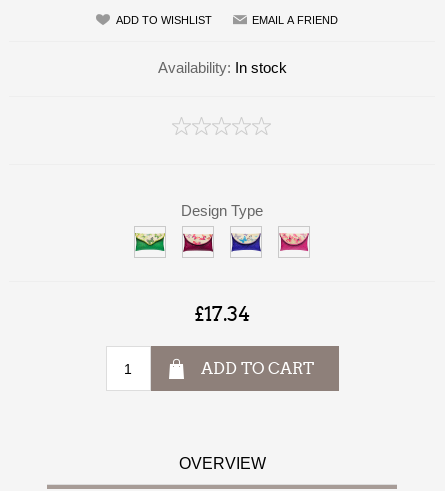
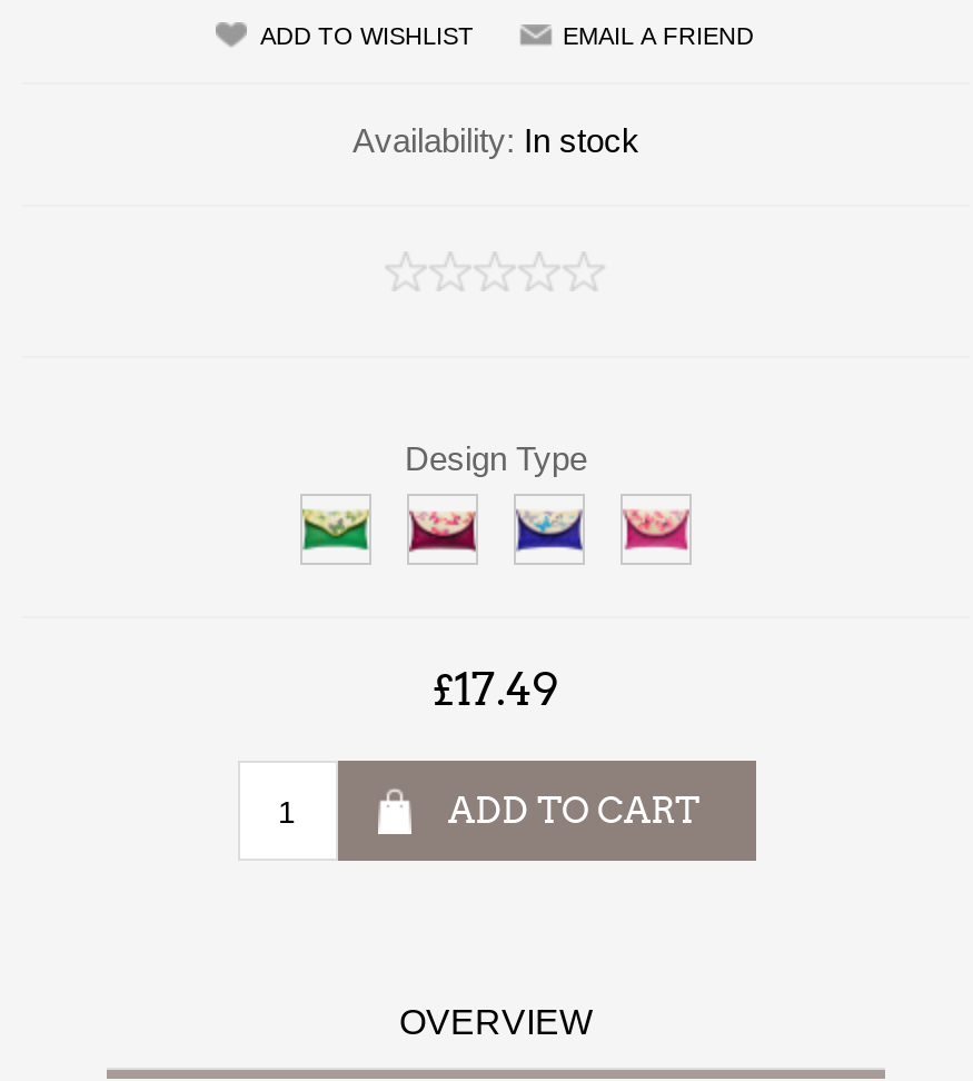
[194,302,249,326] £17.34 -> [434,663,558,716] £17.49

